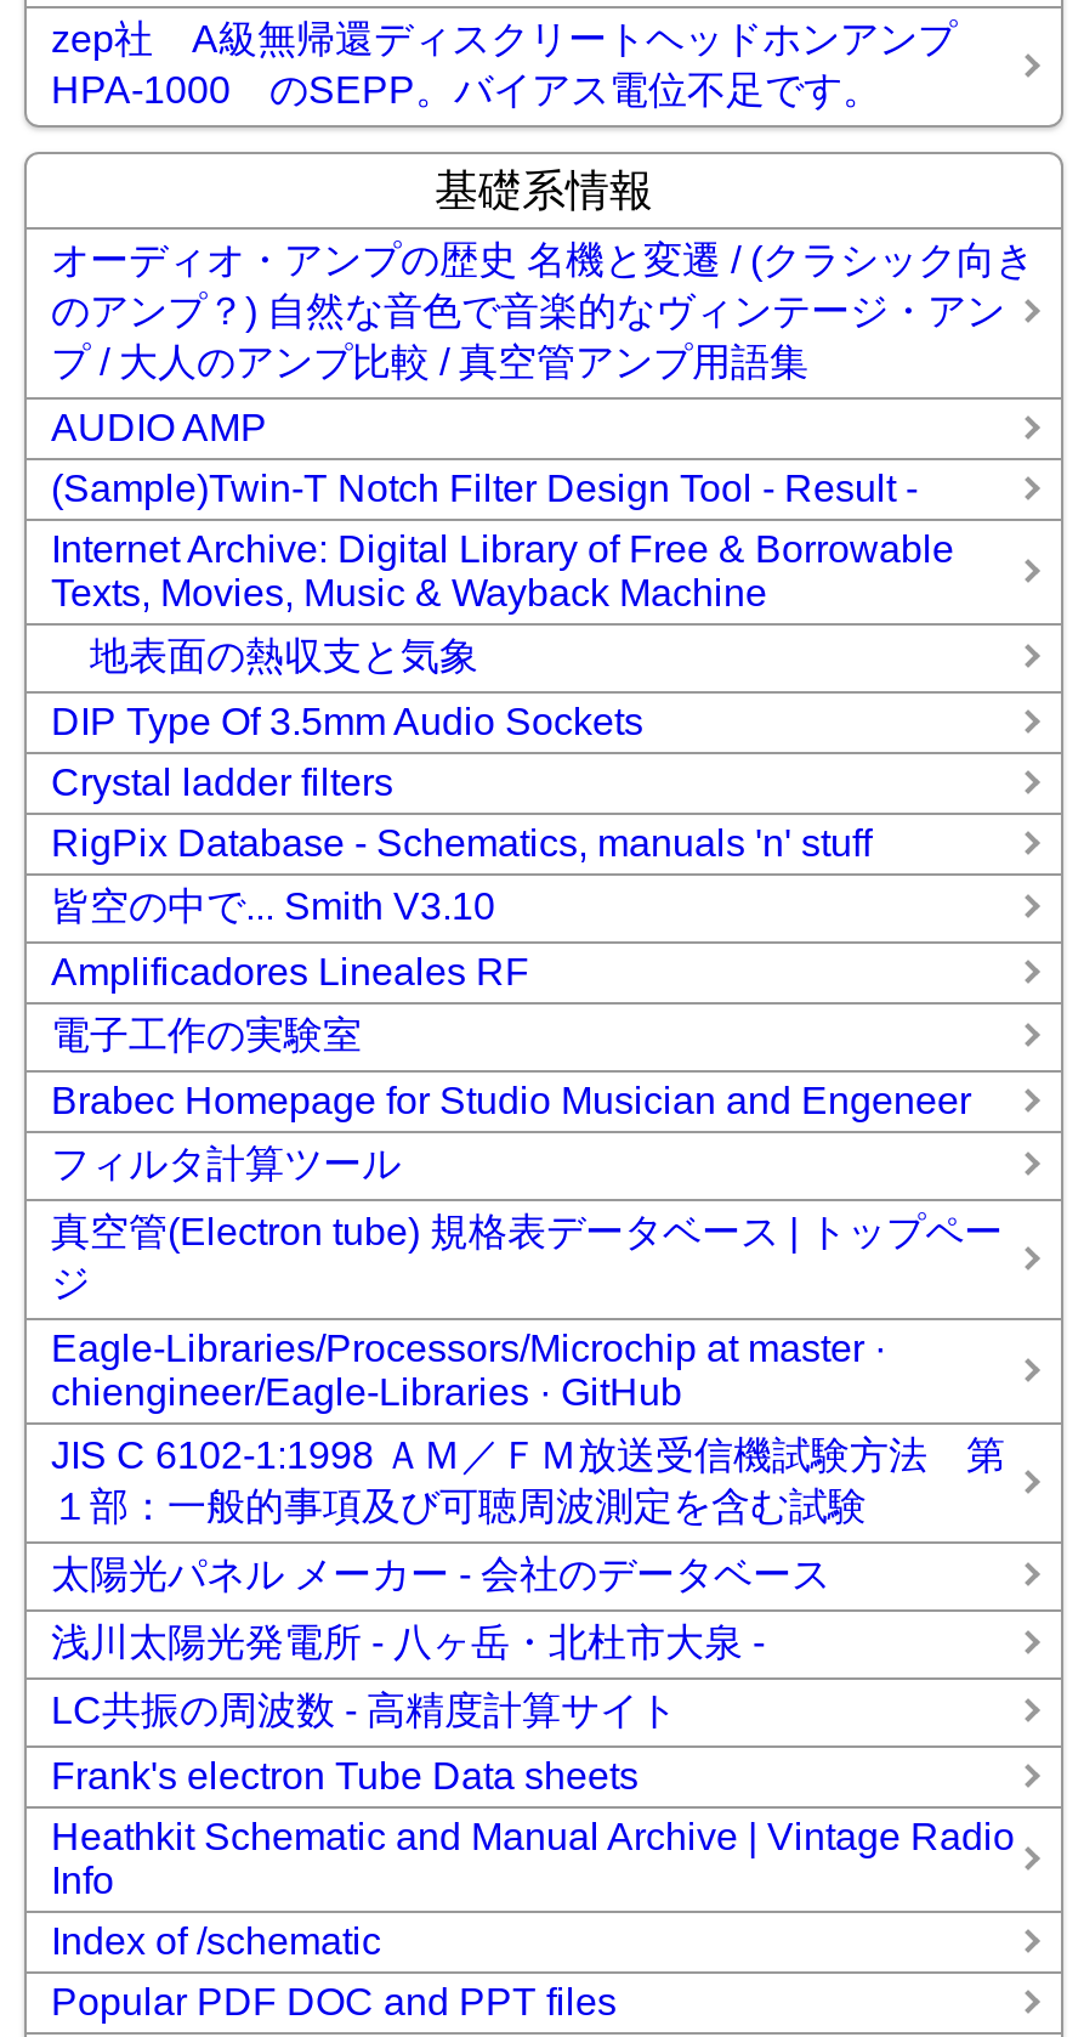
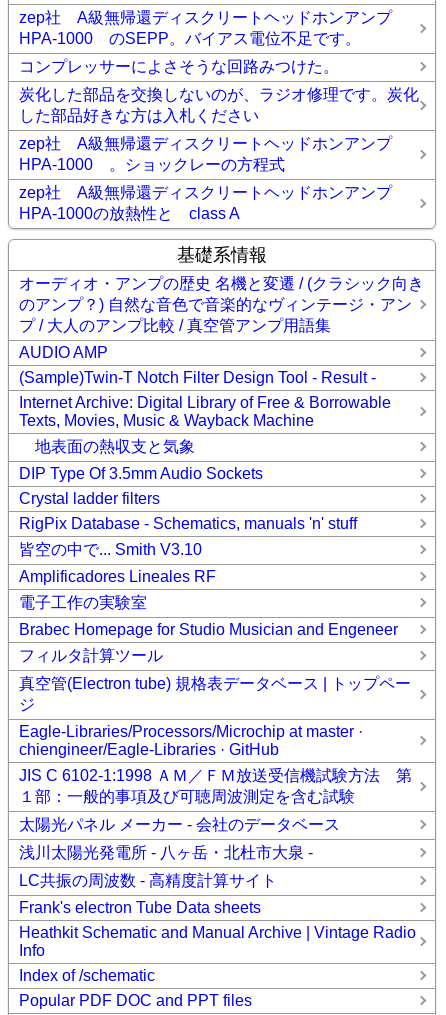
none -> [19,58,419,222] コンプレッサーによさそうな回路みつけた。 | 炭化した部品を交換しないのが、ラジオ修理です。炭化 | した部品好きな方は入札ください | zep社 A級無帰還ディスクリートヘッドホンアンプ | HPA-1000 。ショックレーの方程式 | zep社 A級無帰還ディスクリートヘッドホンアンプ | HPA-1000の放熱性と class A

